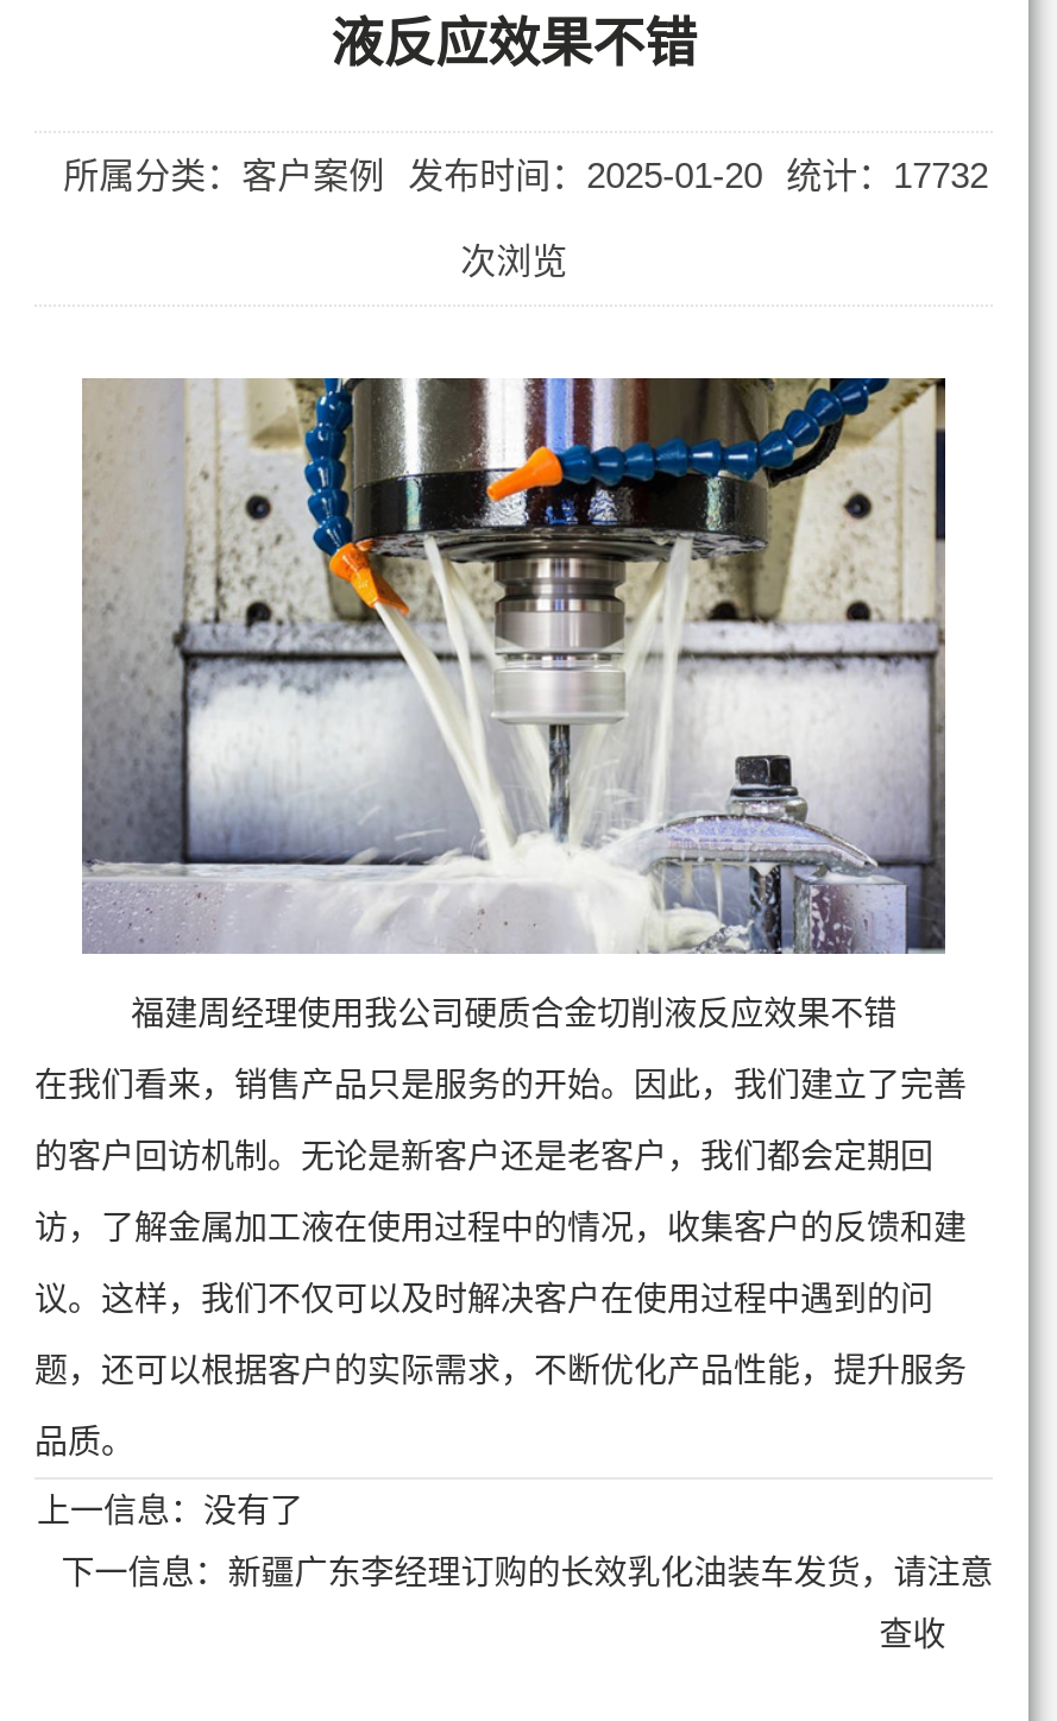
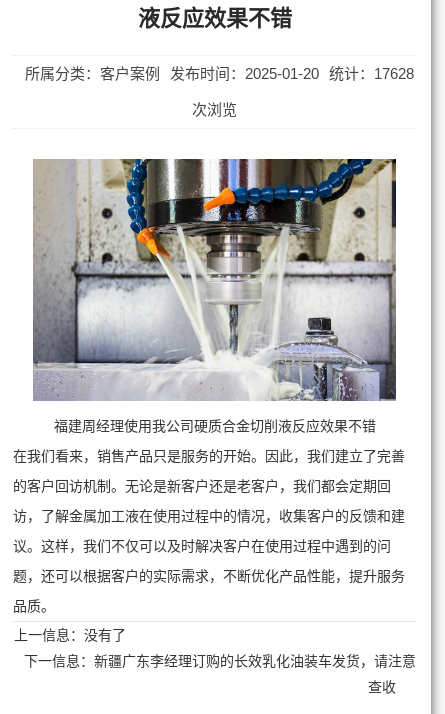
[63,154,988,194] 所属分类：客户案例 发布时间：2025-01-20 统计：17732 -> [25,65,414,82] 所属分类：客户案例 发布时间：2025-01-20 统计：17628

